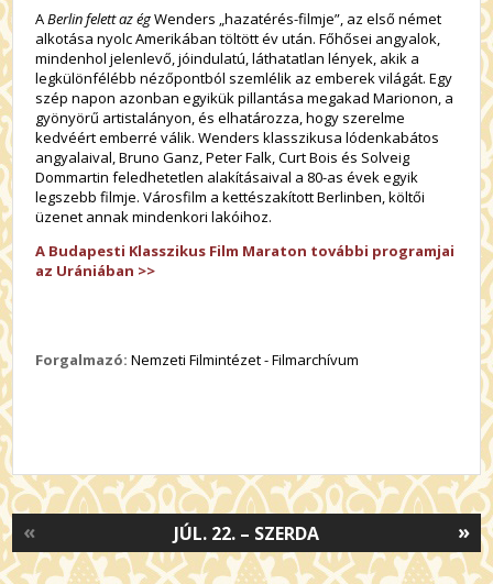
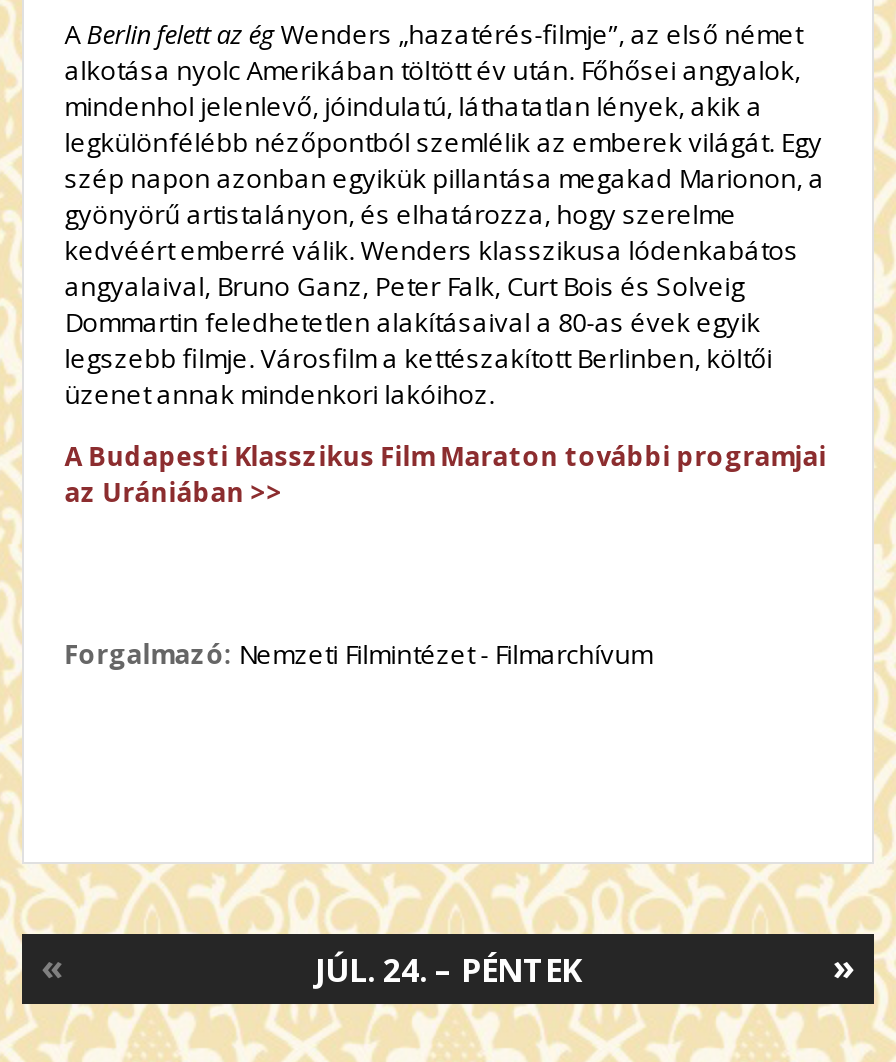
[174,521,319,546] JÚL. 22. – SZERDA -> [315,948,581,992] JÚL. 24. – PÉNTEK

